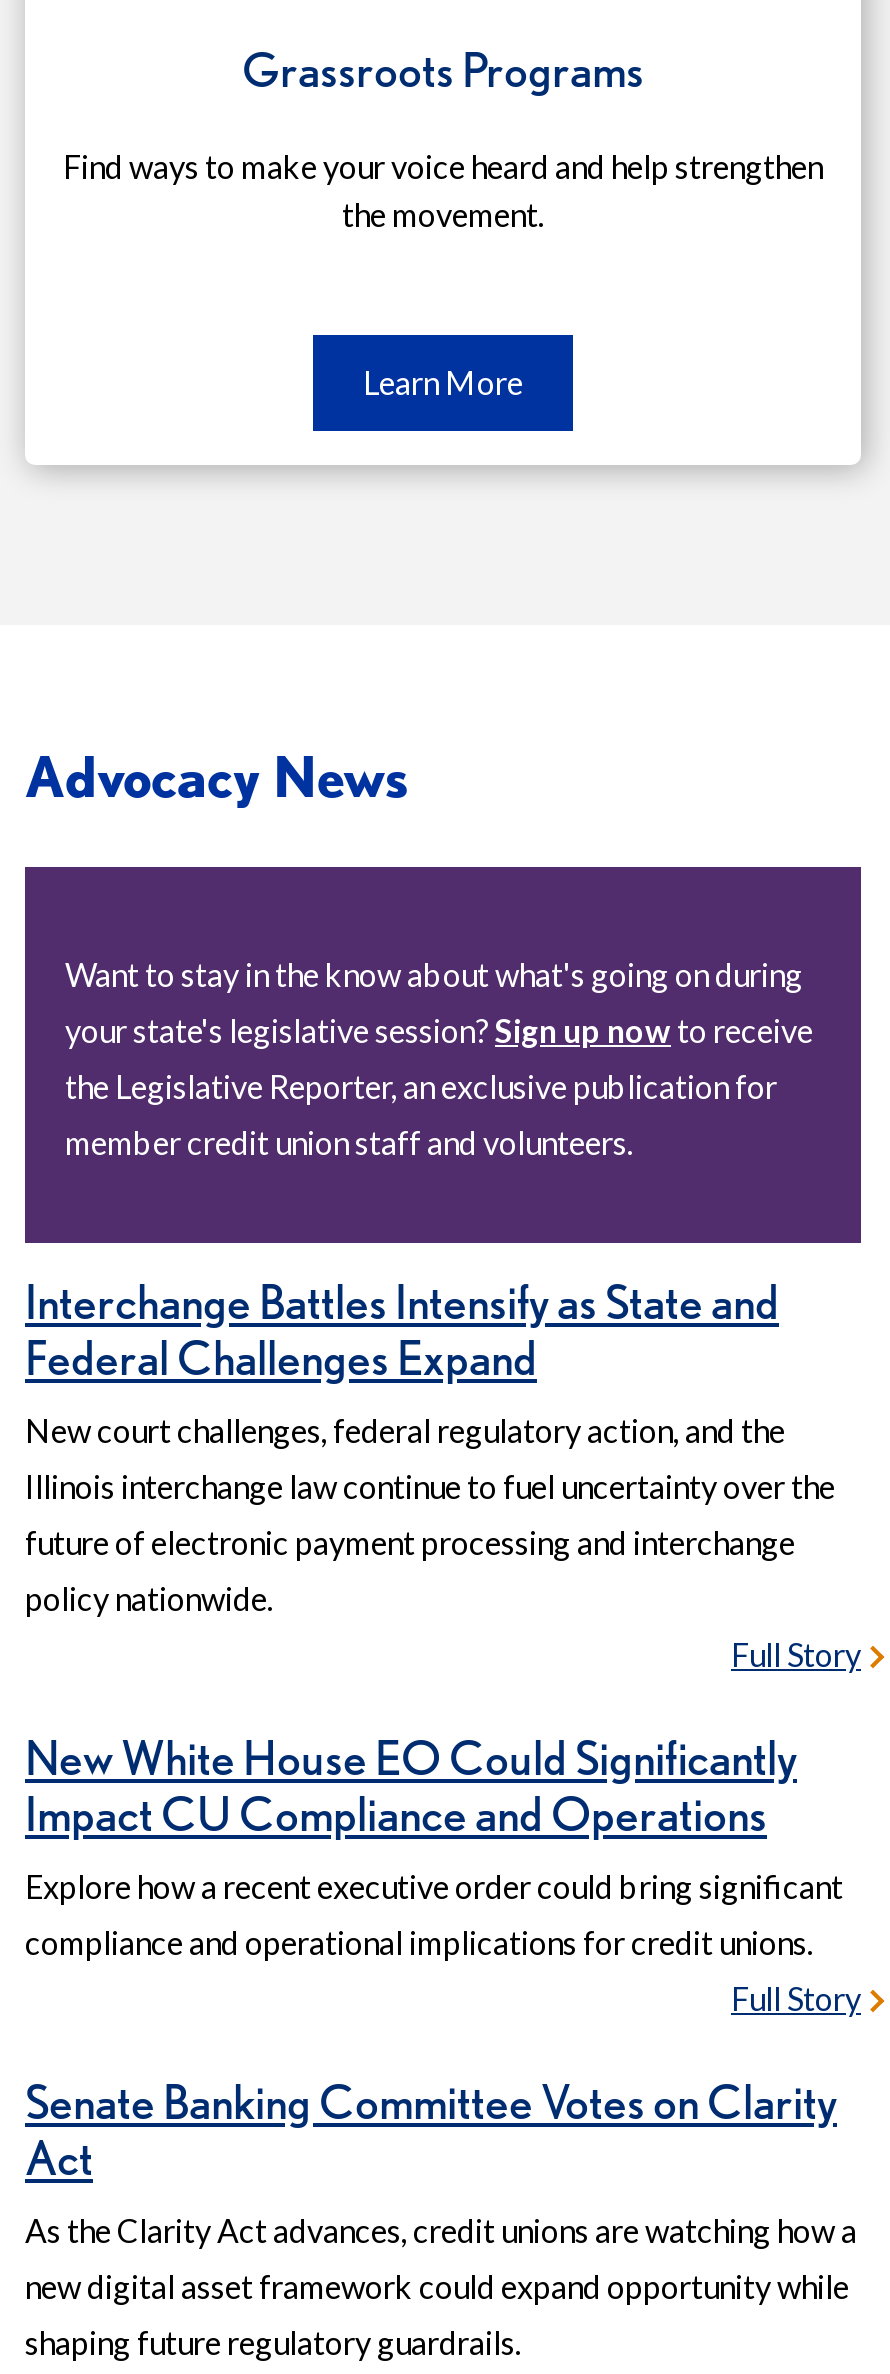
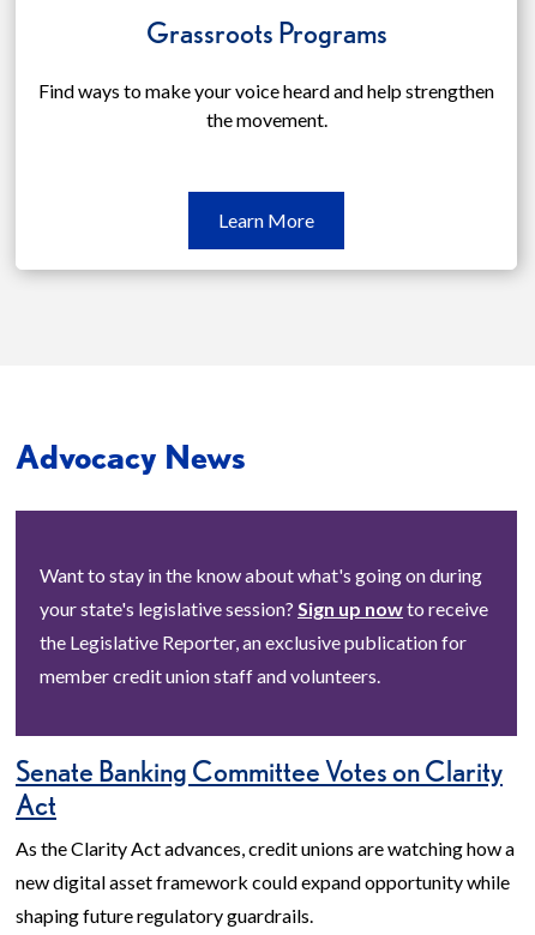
[25,1274,861,2018] Interchange Battles Intensify as State and | Federal Challenges Expand | New court challenges, federal regulatory action, and the | Illinois interchange law continue to fuel uncertainty over the | future of electronic payment processing and interchange | policy nationwide. | Full Story | New White House EO Could Significantly | Impact CU Compliance and Operations | Explore how a recent executive order could bring significant | compliance and operational implications for credit unions. | Full Story -> none

